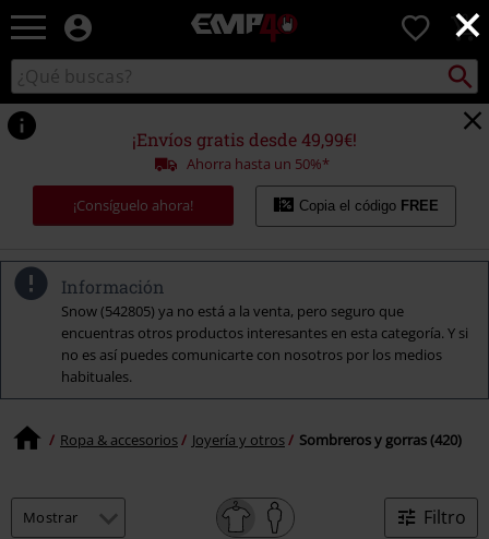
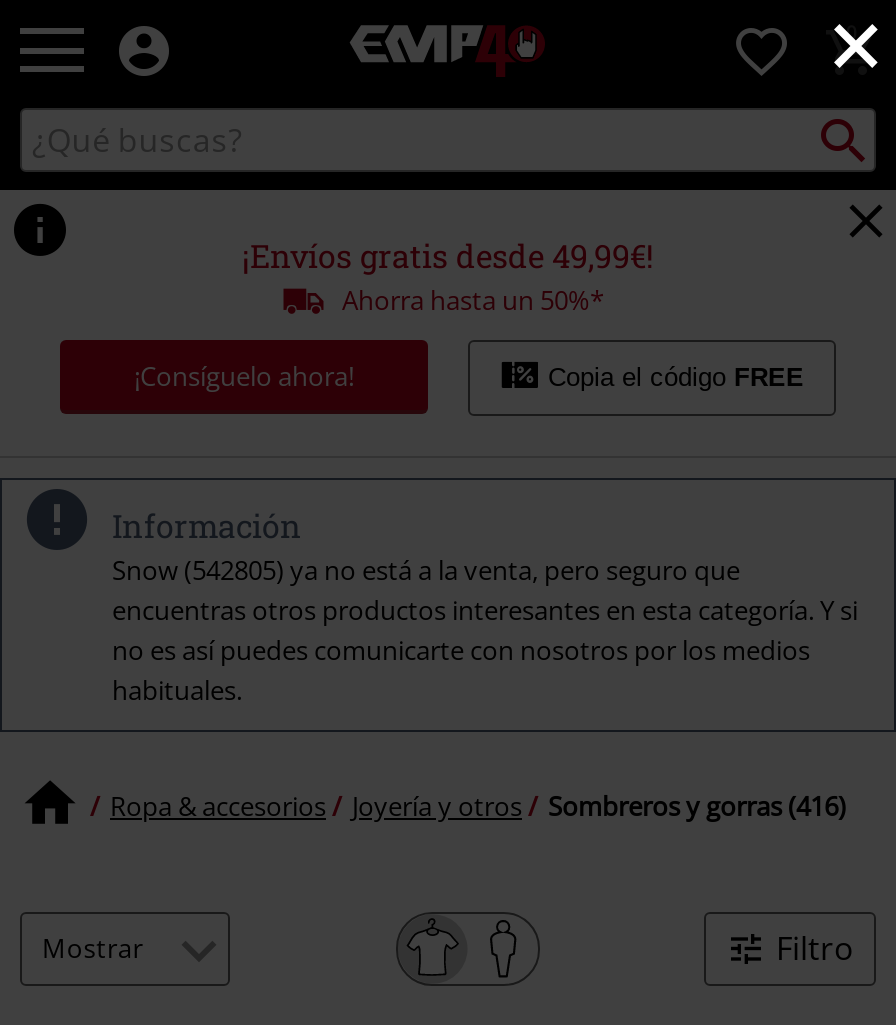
[299,430,462,450] Sombreros y gorras (420) -> [548,788,846,824] Sombreros y gorras (416)

